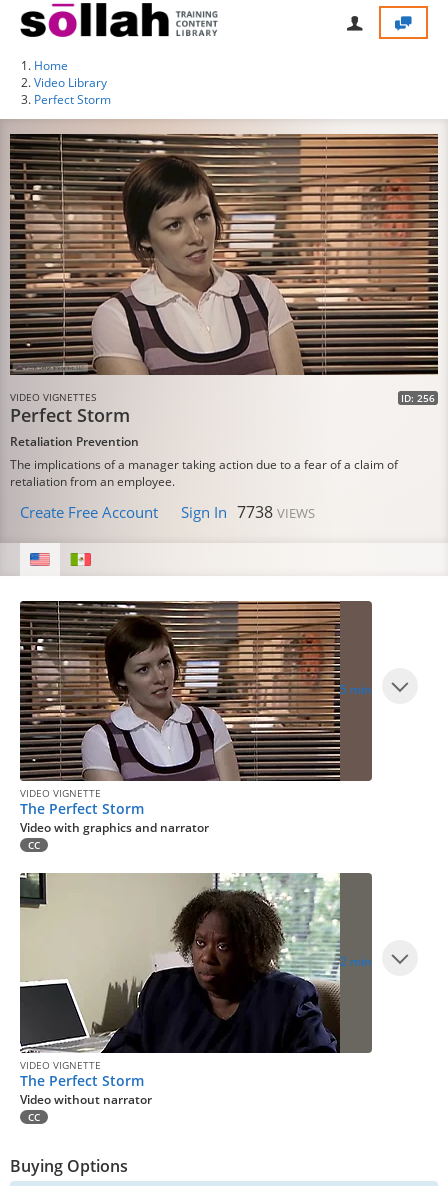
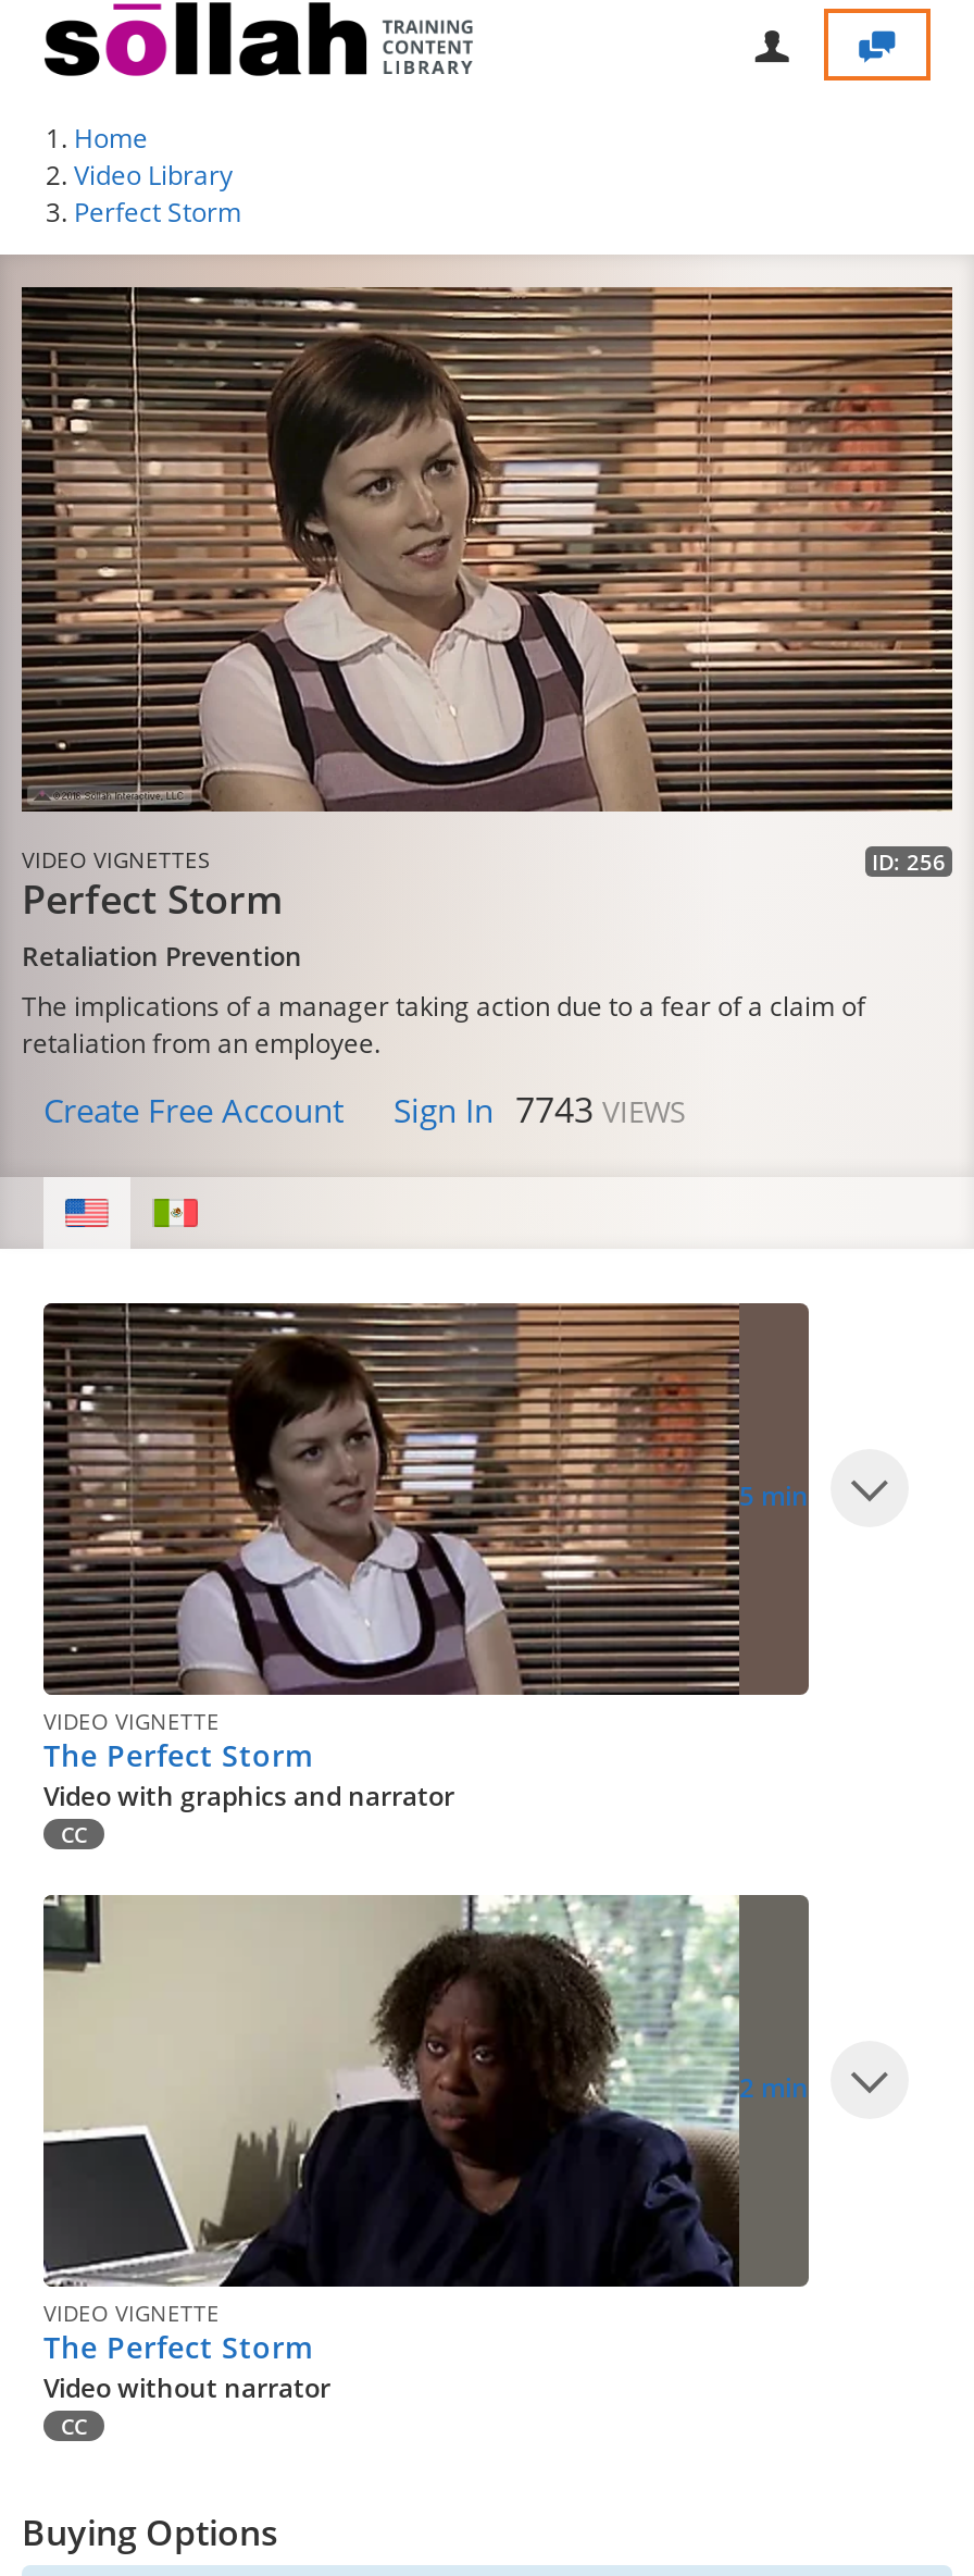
[20,501,315,523] Create Free Account Sign In 7738 VIEWS -> [43,1085,685,1133] Create Free Account Sign In 7743 VIEWS

